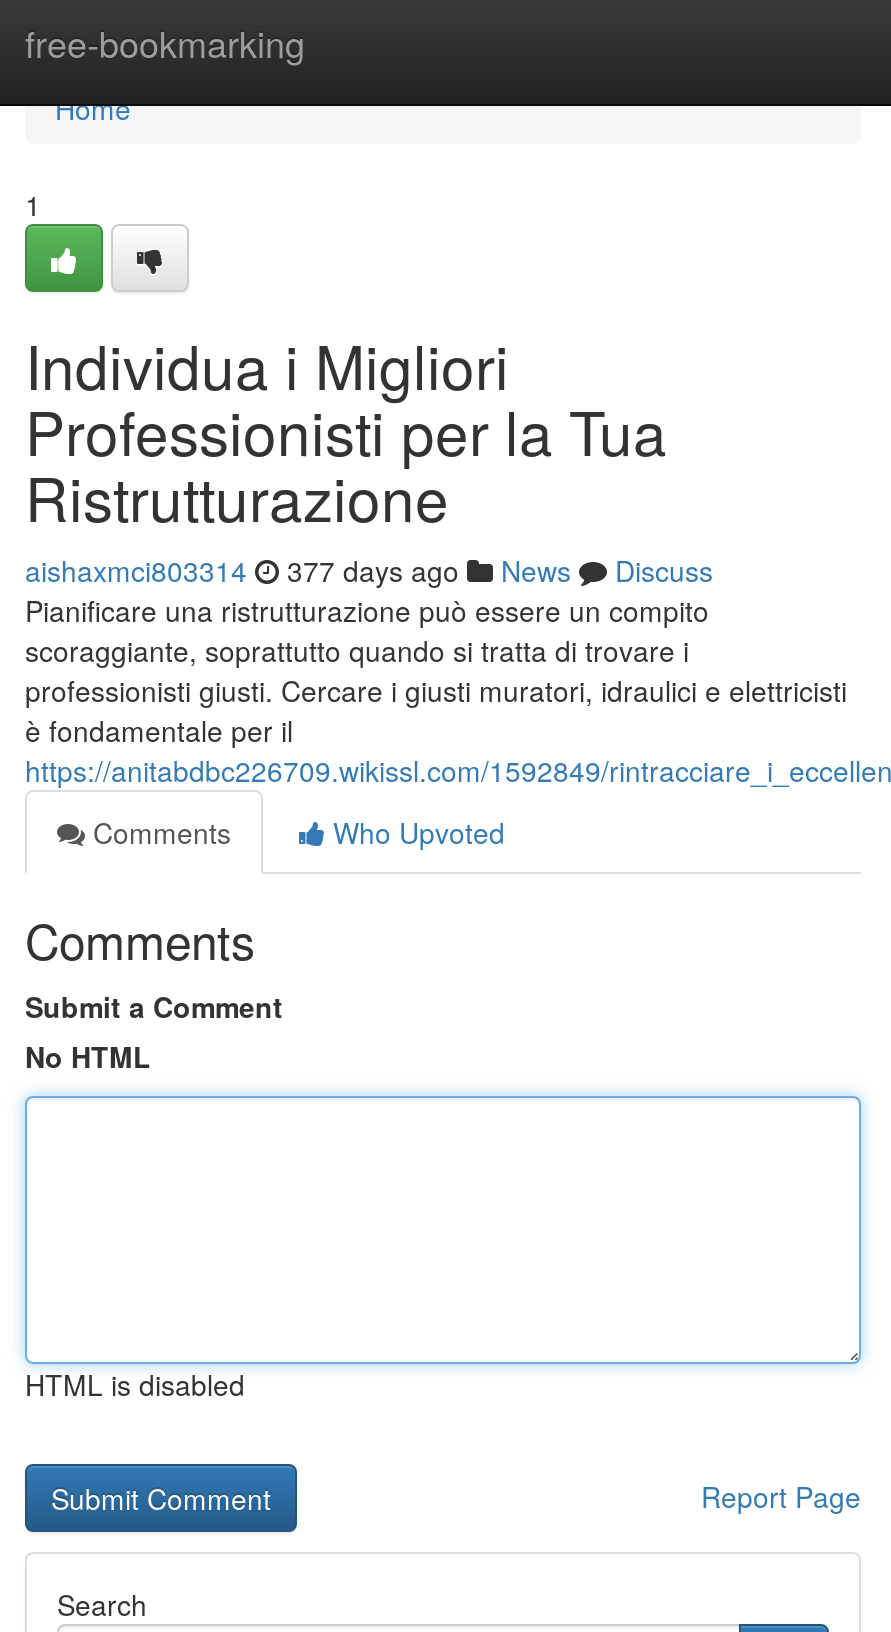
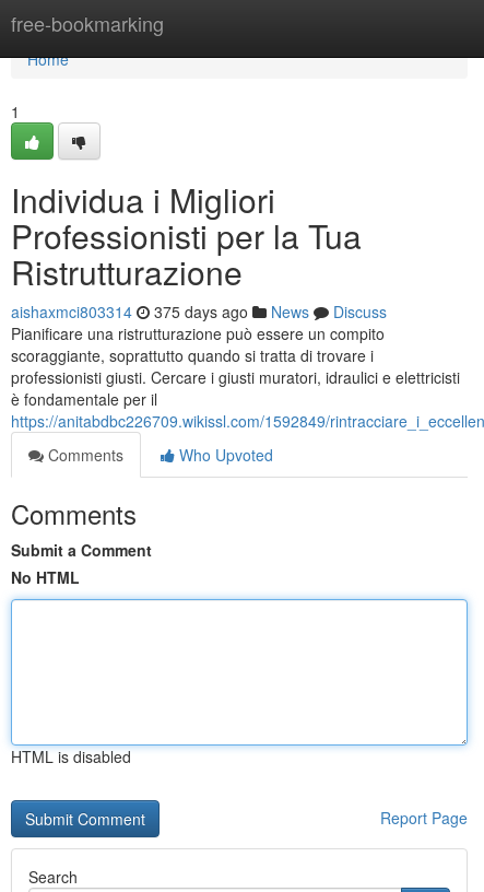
[25,550,713,590] aishaxmci803314 377 days ago News Discuss -> [11,301,387,322] aishaxmci803314 375 days ago News Discuss

